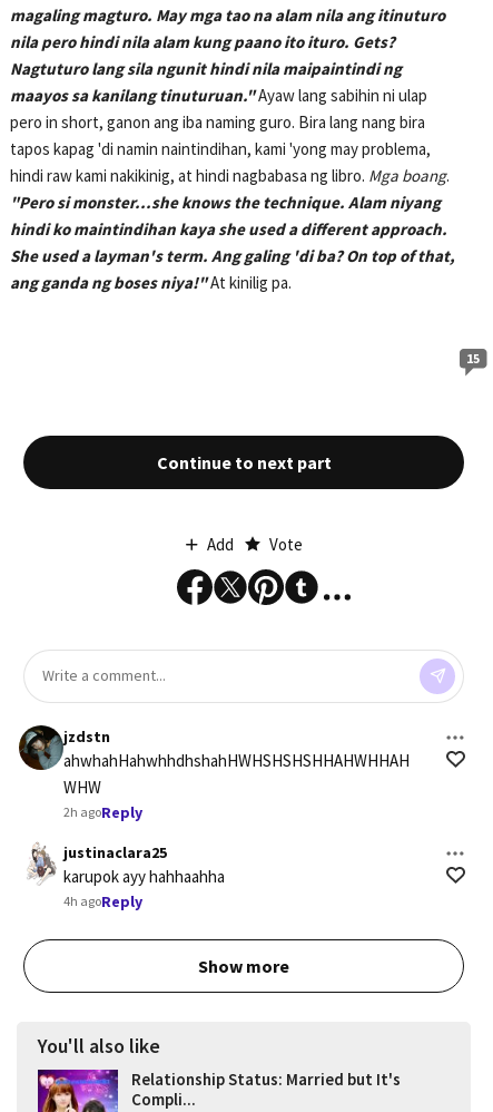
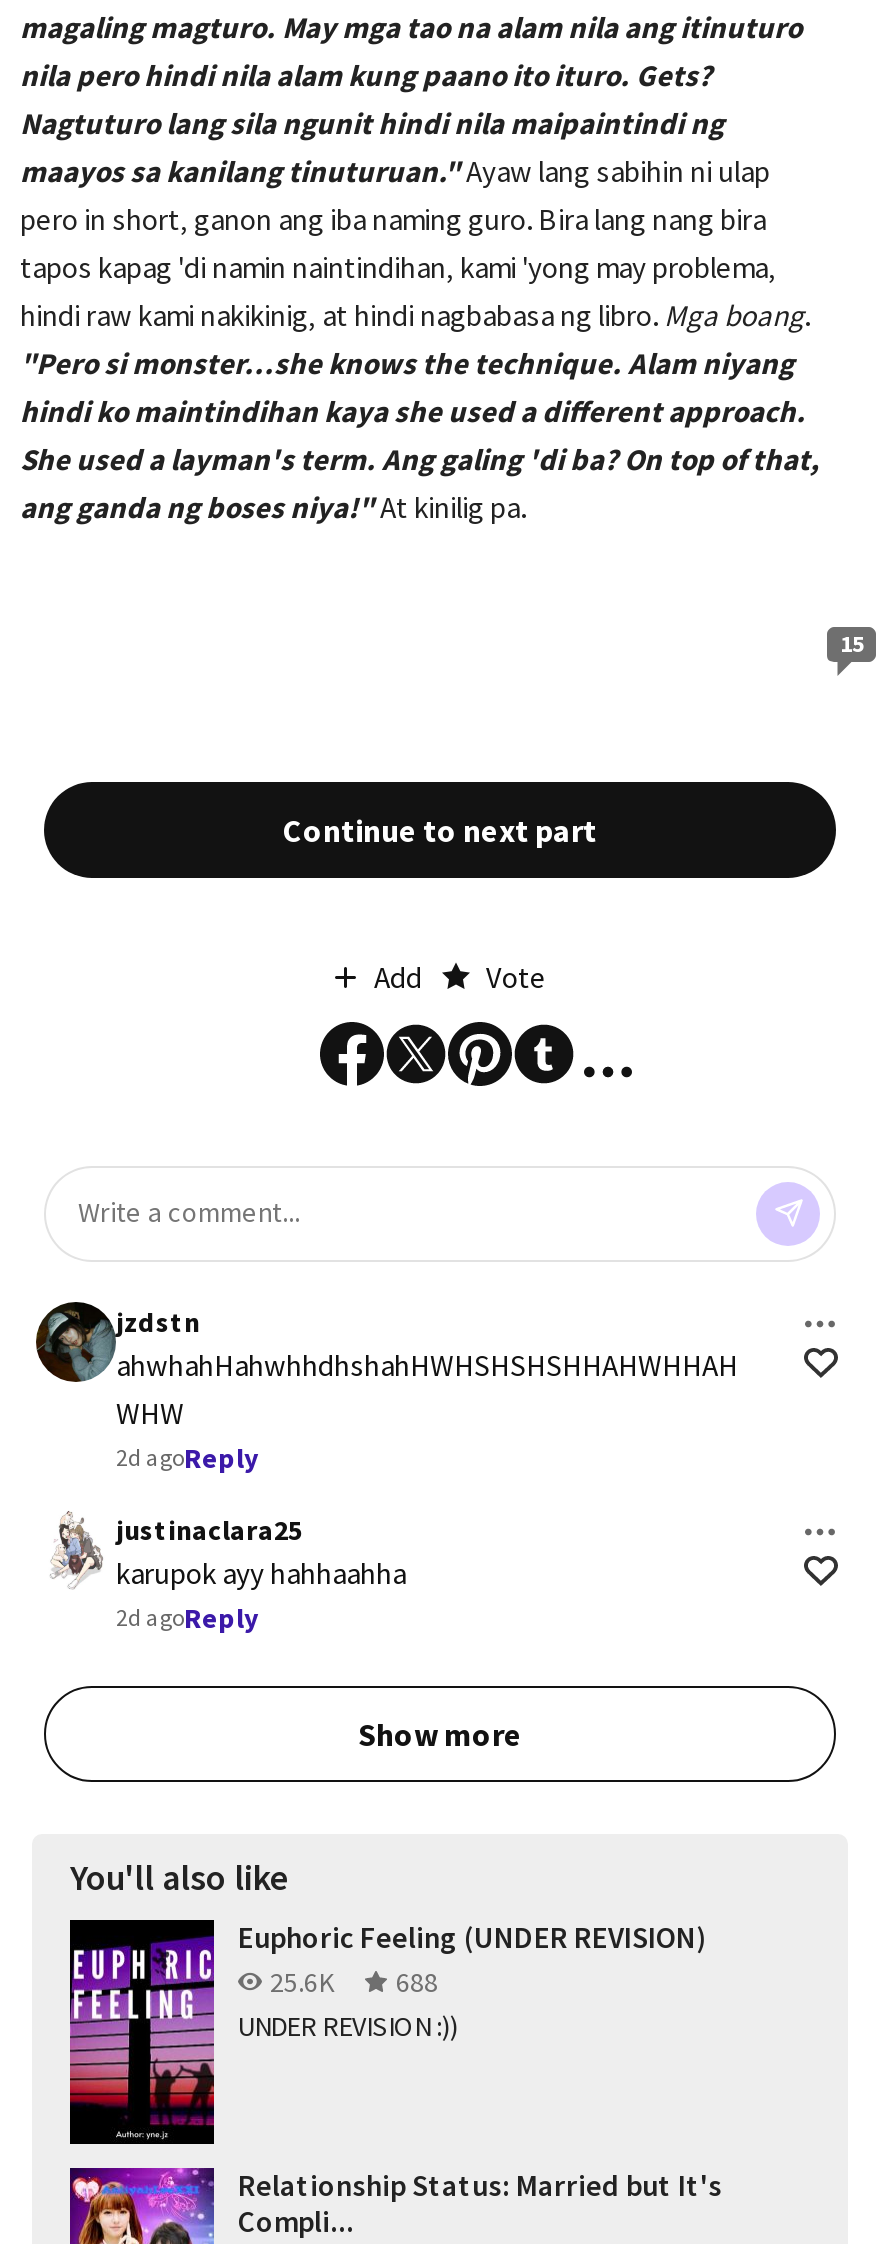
[63,802,142,822] 2h agoReply -> [116,1439,258,1475] 2d agoReply
[63,891,142,911] 4h agoReply -> [116,1599,258,1635] 2d agoReply
none -> [68,1917,706,2146] [image] | Euphoric Feeling (UNDER REVISION) | 25.6K | 688 | UNDER REVISION :))

